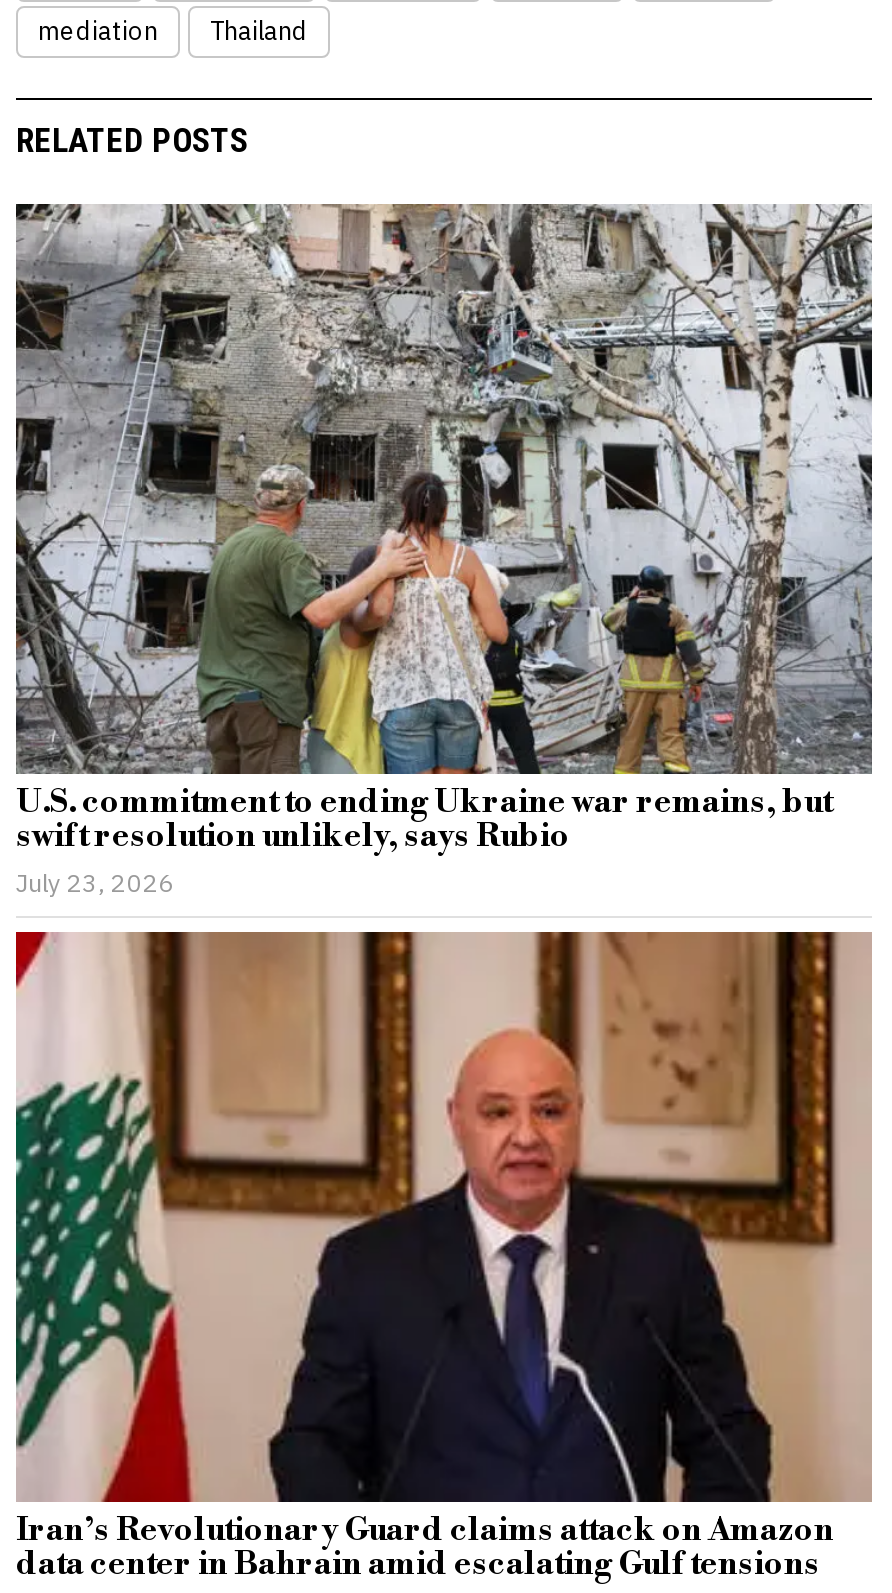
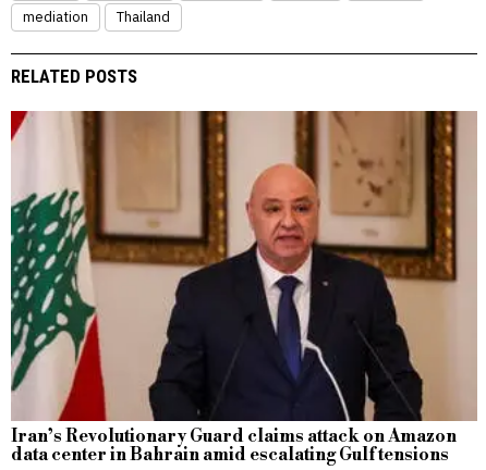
[14,202,874,898] [image] | U.S. commitment to ending Ukraine war remains, but | swift resolution unlikely, says Rubio | July 23, 2026 -> none

